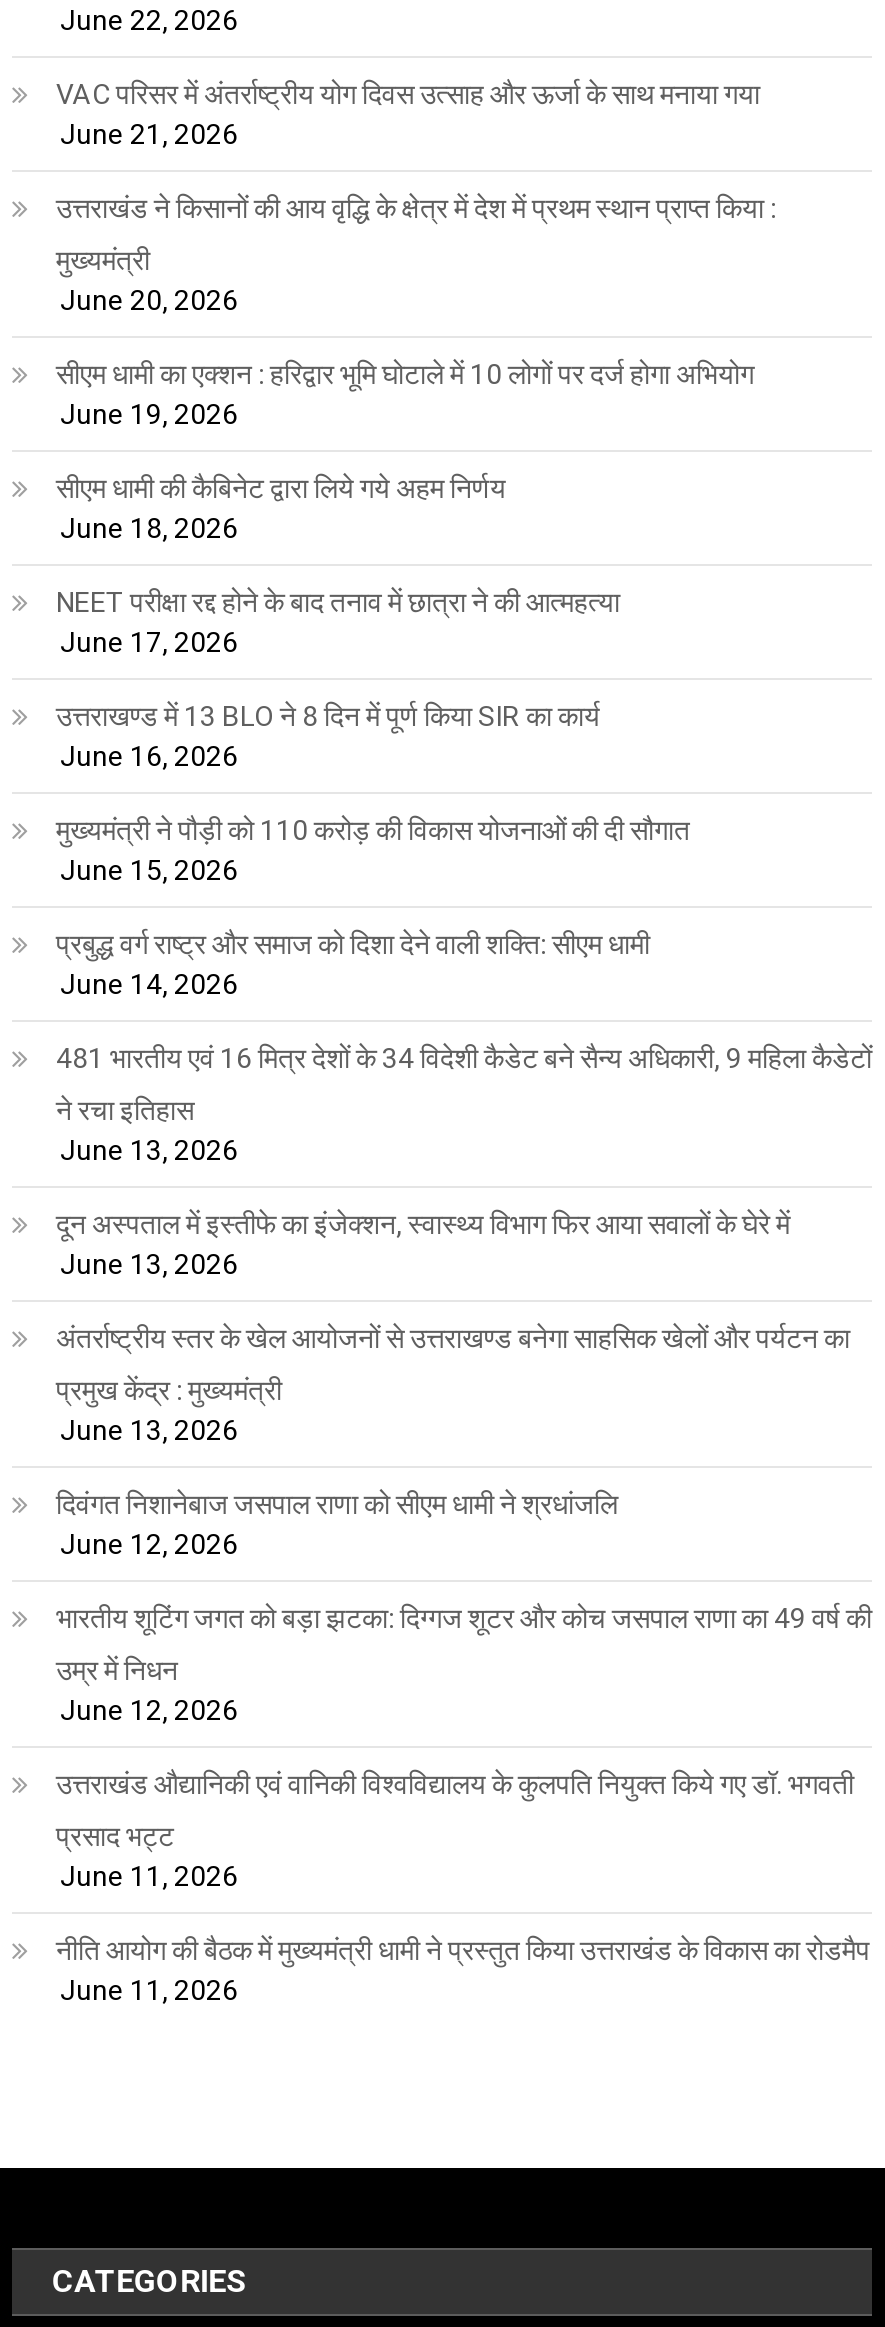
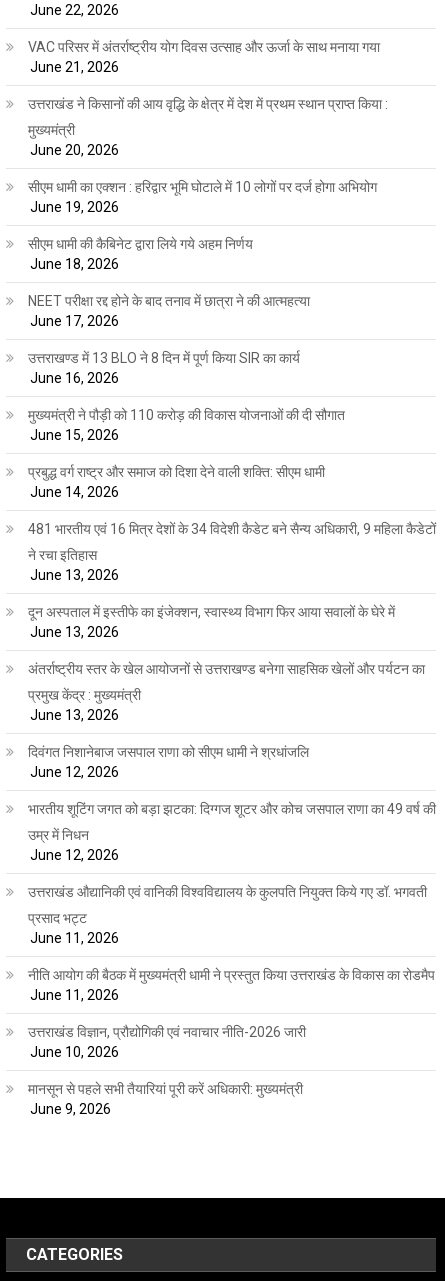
none -> [28,1024,306,1117] उत्तराखंड विज्ञान, प्रौद्योगिकी एवं नवाचार नीति-2026 जारी | June 10, 2026 | मानसून से पहले सभी तैयारियां पूरी करें अधिकारी: मुख्यमंत्री | June 9, 2026

